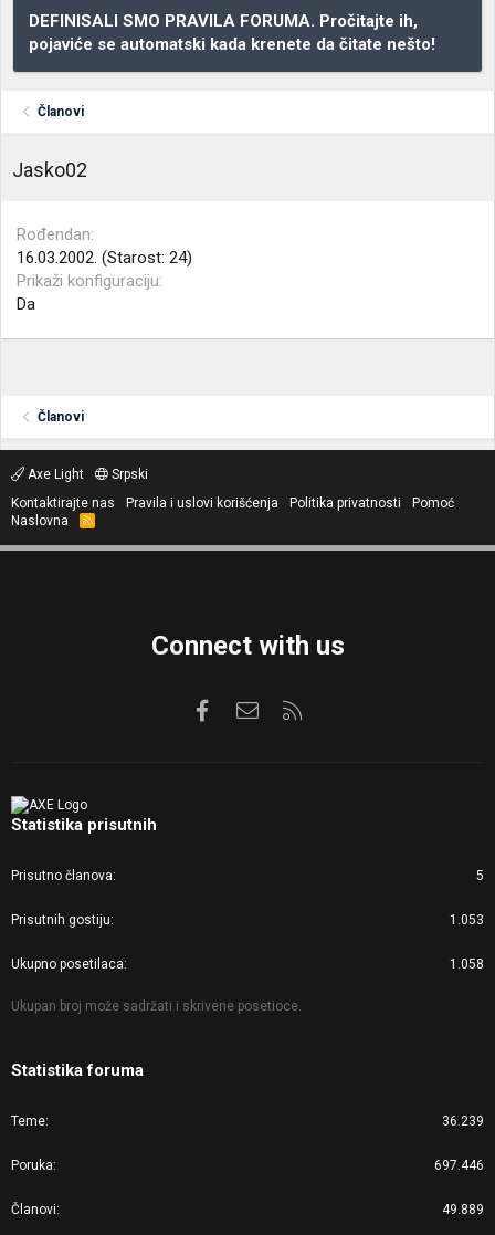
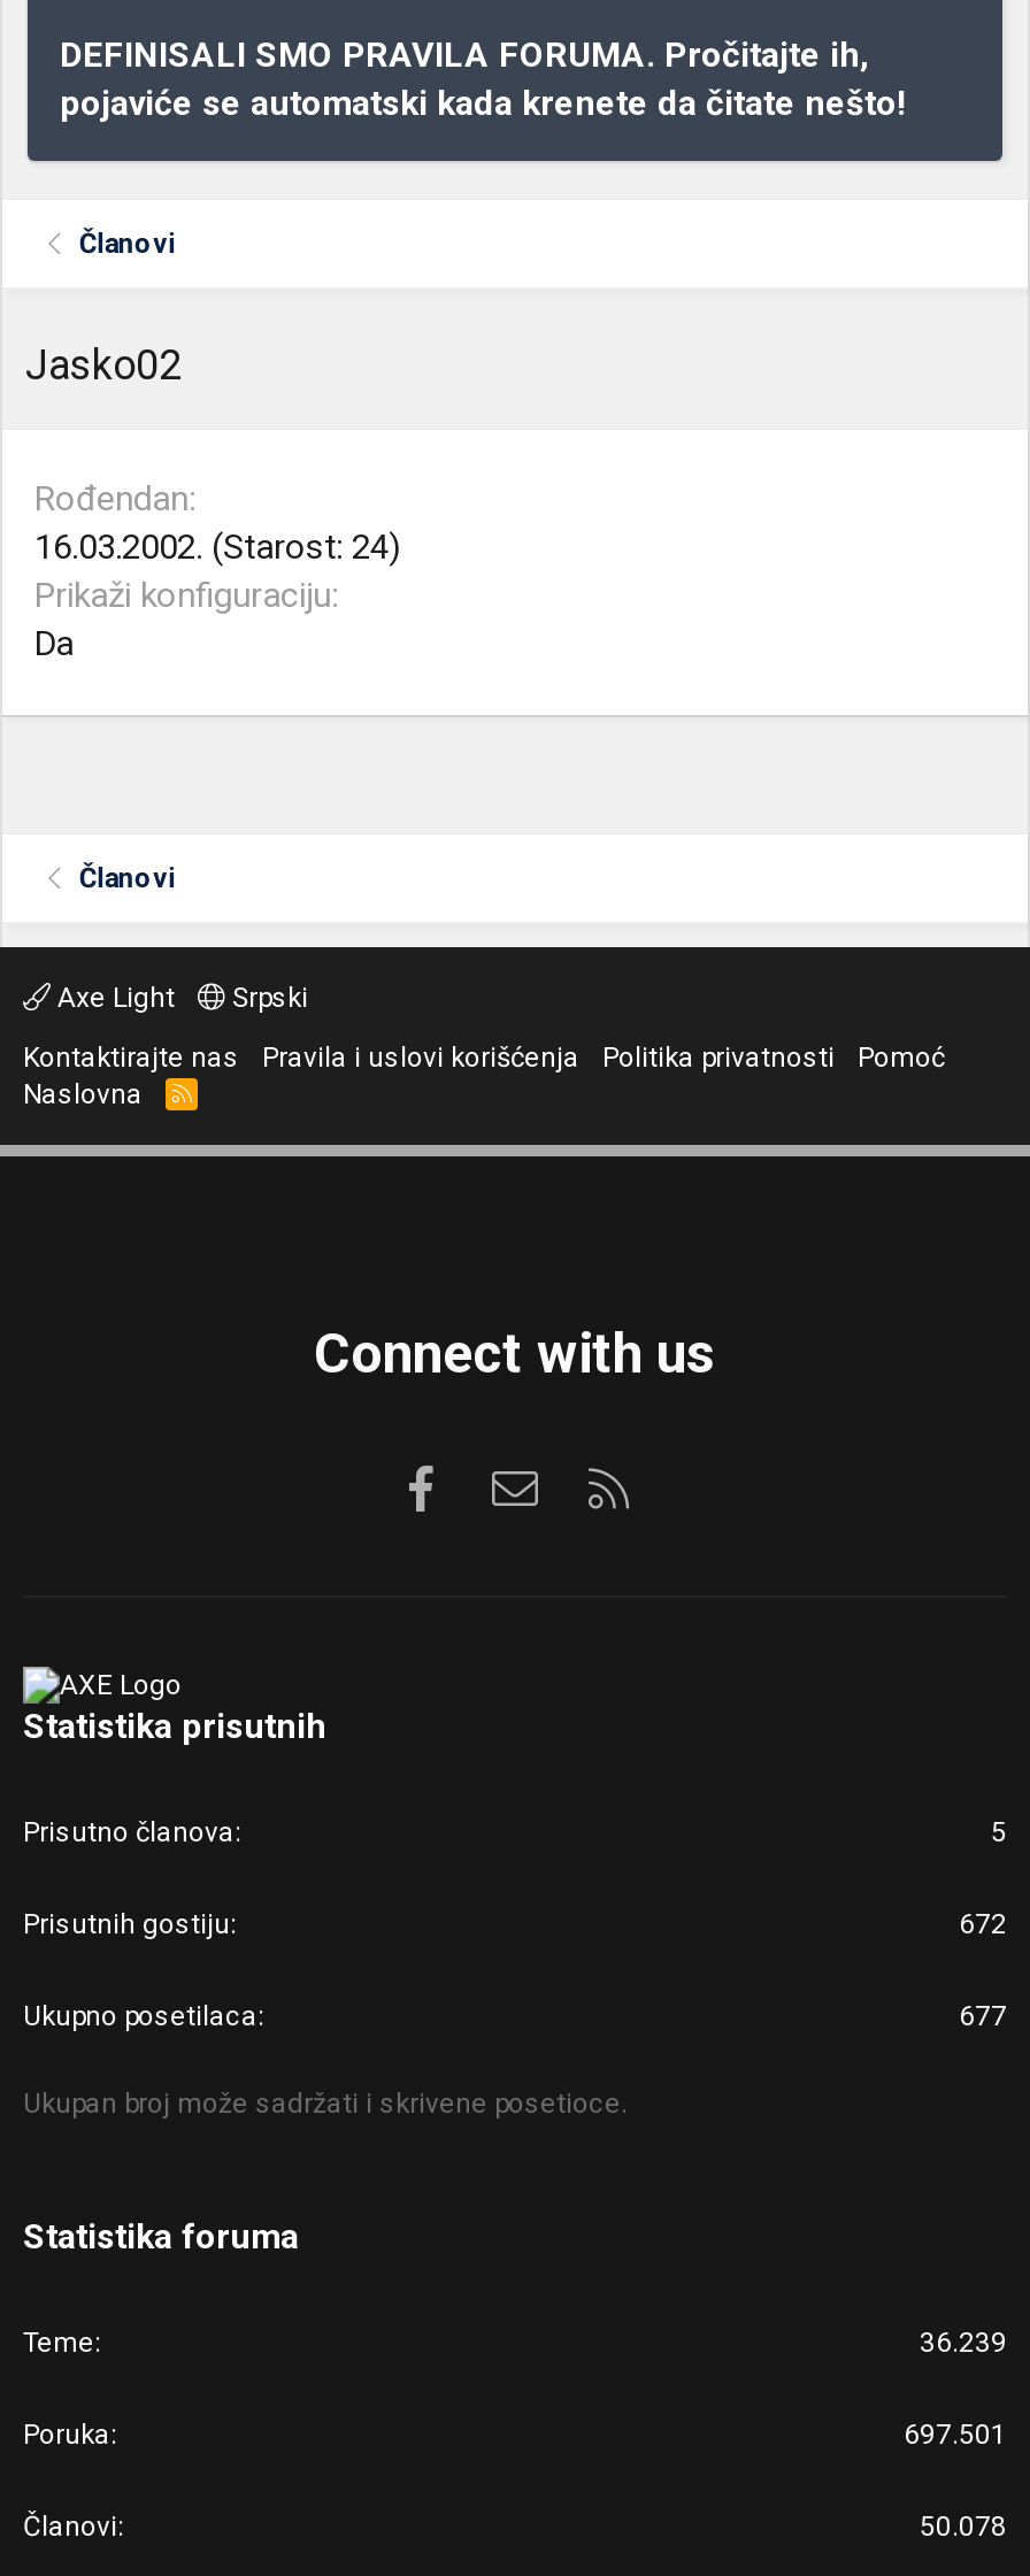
[450,912,484,928] 1.053 -> [959,1908,1007,1940] 672
[450,956,484,972] 1.058 -> [959,2000,1007,2032] 677
[434,1158,484,1173] 697.446 -> [904,2419,1007,2451] 697.501
[442,1202,484,1217] 49.889 -> [920,2510,1007,2543] 50.078

